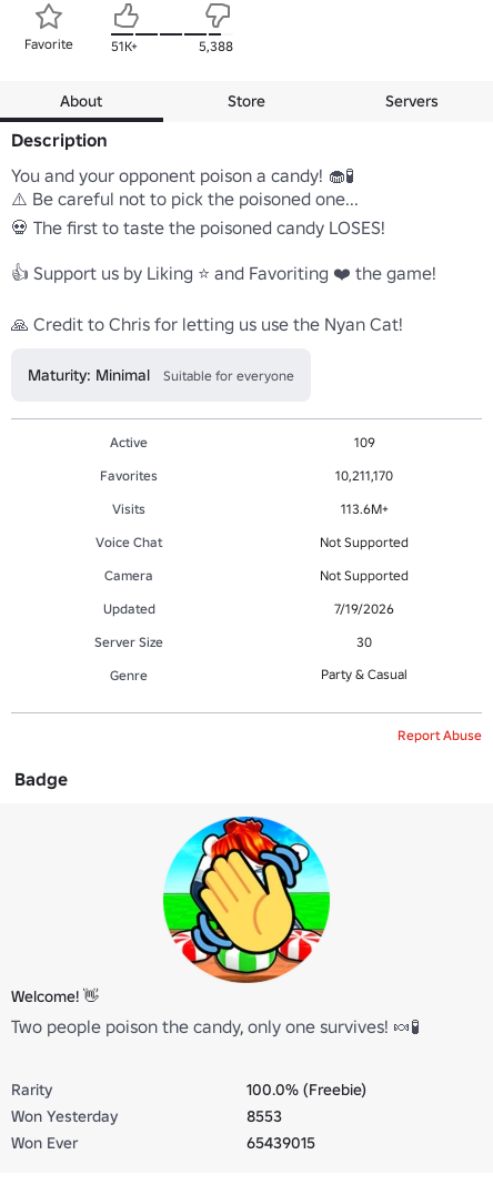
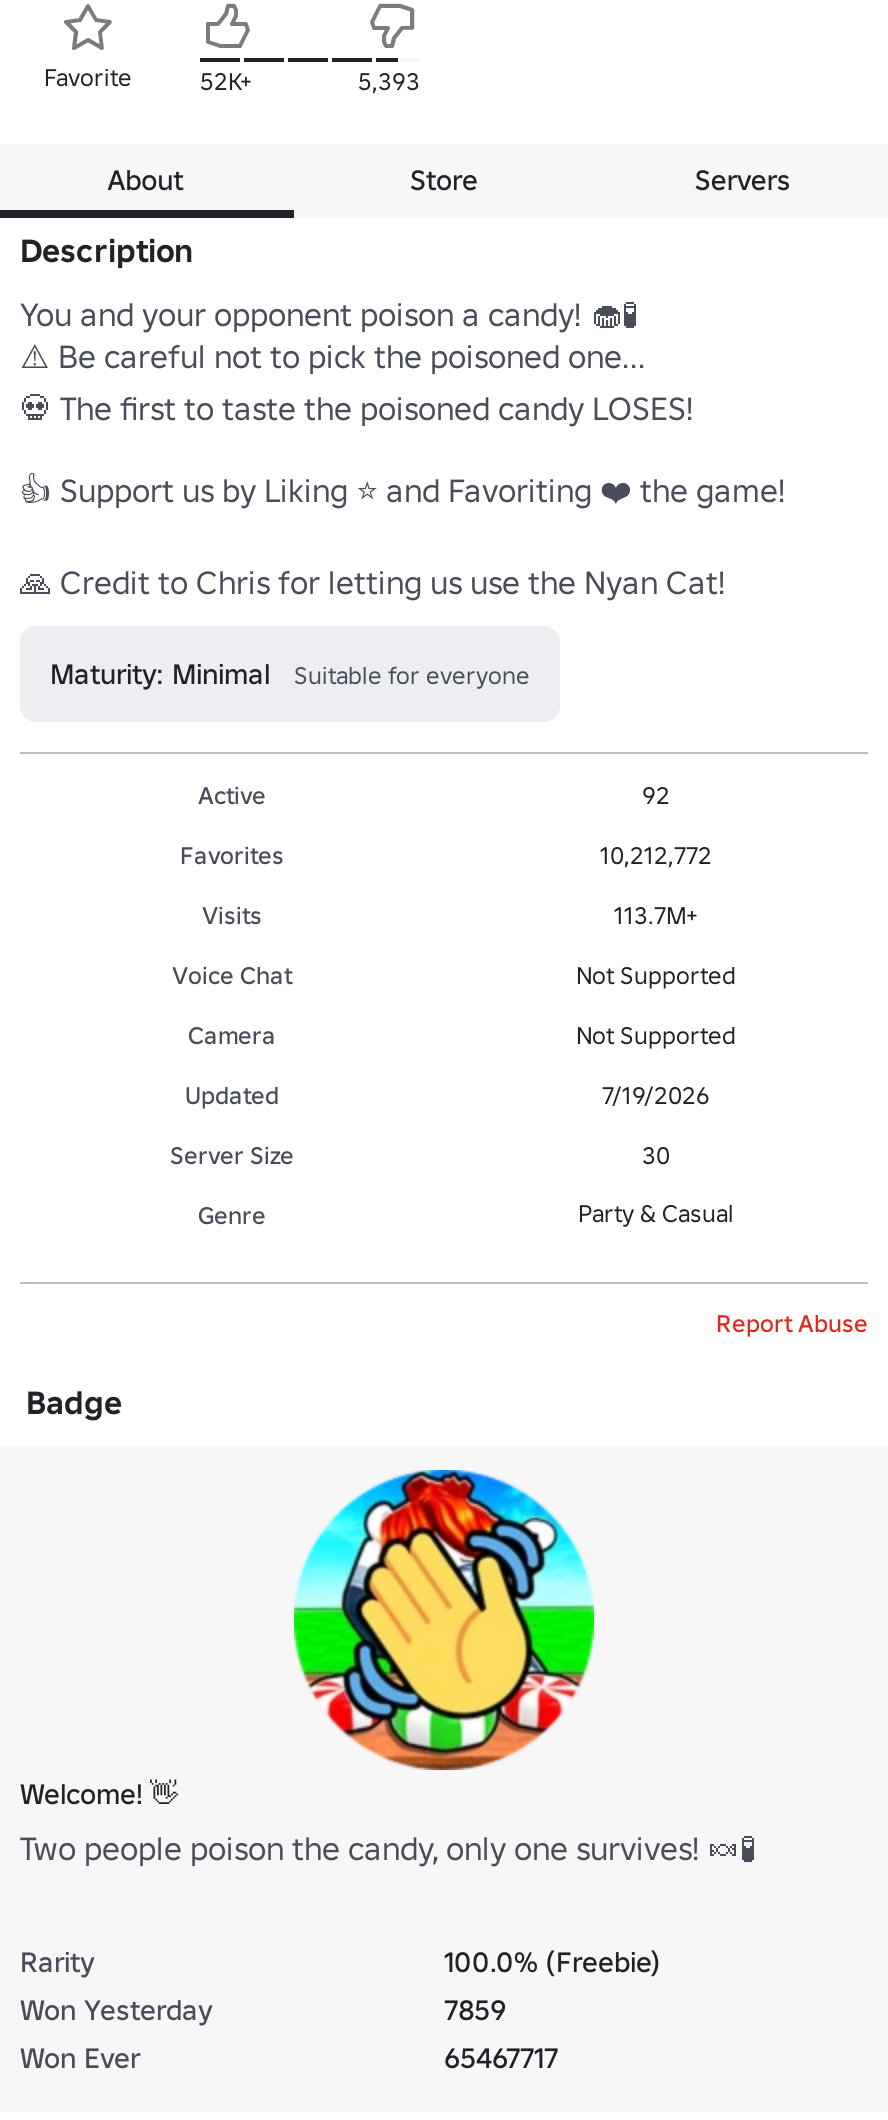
[111,37,233,54] 51K+ | 5,388 -> [200,65,420,95] 52K+ | 5,393
[354,433,375,450] 109 -> [642,779,670,809] 92
[335,467,393,483] 10,211,170 -> [600,839,712,869] 10,212,772
[340,500,388,516] 113.6M+ -> [614,899,698,929] 113.7M+
[247,1106,282,1126] 8553 -> [444,1991,506,2027] 7859
[247,1132,315,1152] 65439015 -> [444,2039,558,2075] 65467717

